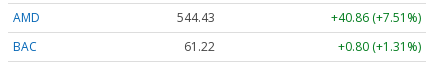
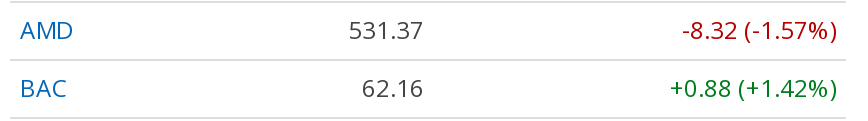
[177,8,215,25] 544.43 -> [348,12,424,46] 531.37
[331,8,421,25] +40.86 (+7.51%) -> [682,12,836,46] -8.32 (-1.57%)
[184,37,215,54] 61.22 -> [362,70,424,104] 62.16
[338,37,421,54] +0.80 (+1.31%) -> [670,70,836,104] +0.88 (+1.42%)

